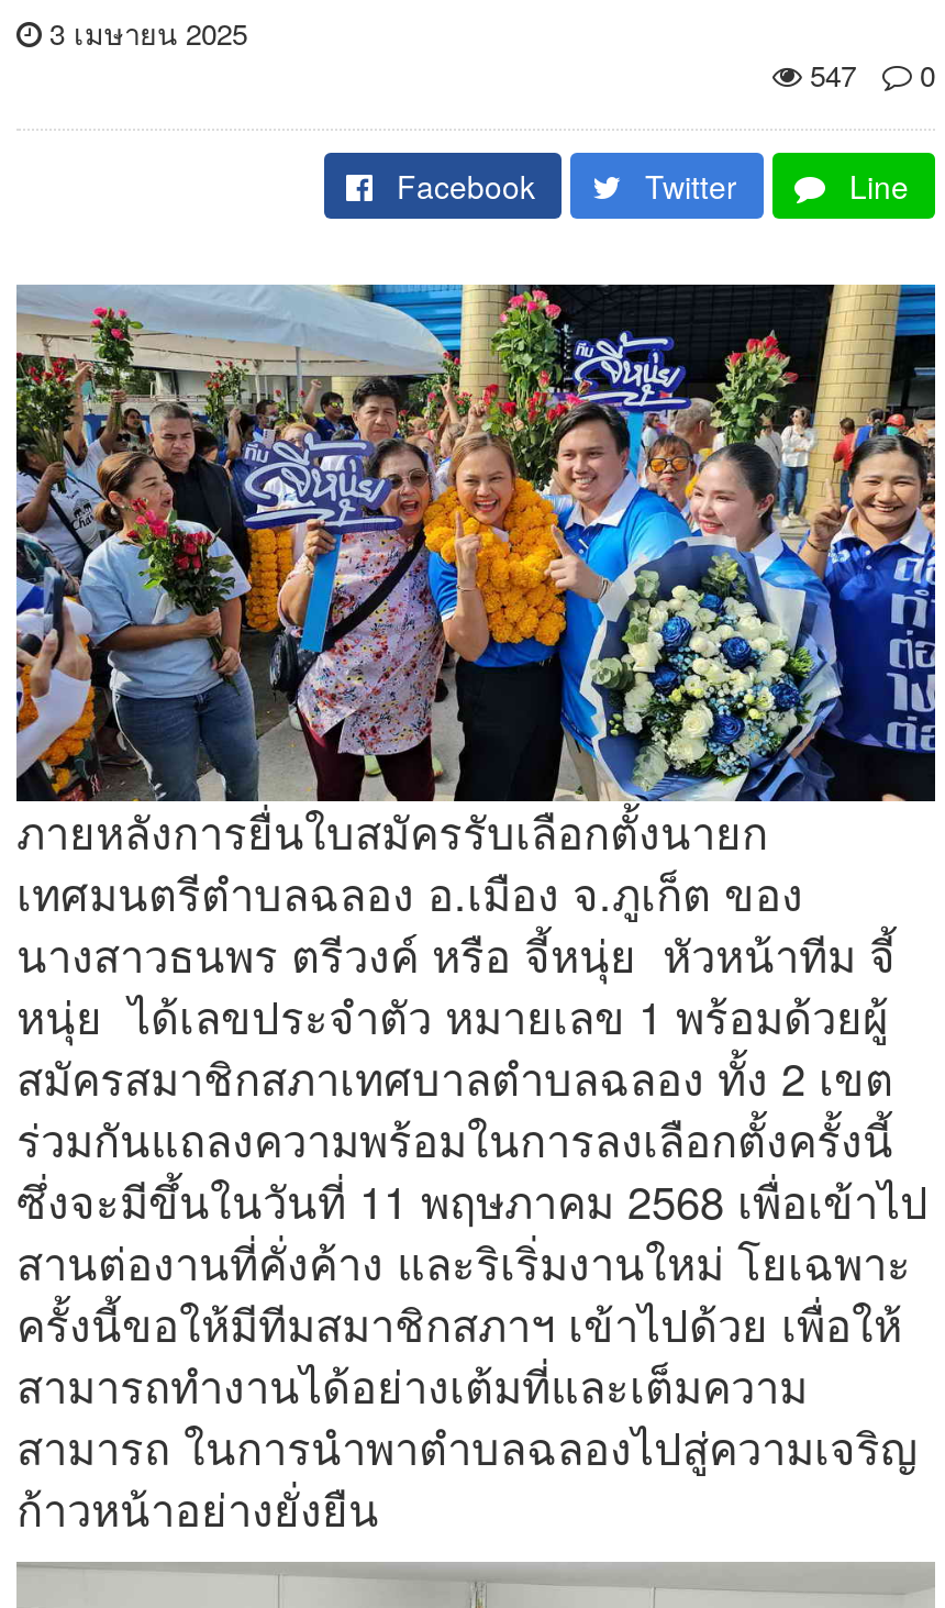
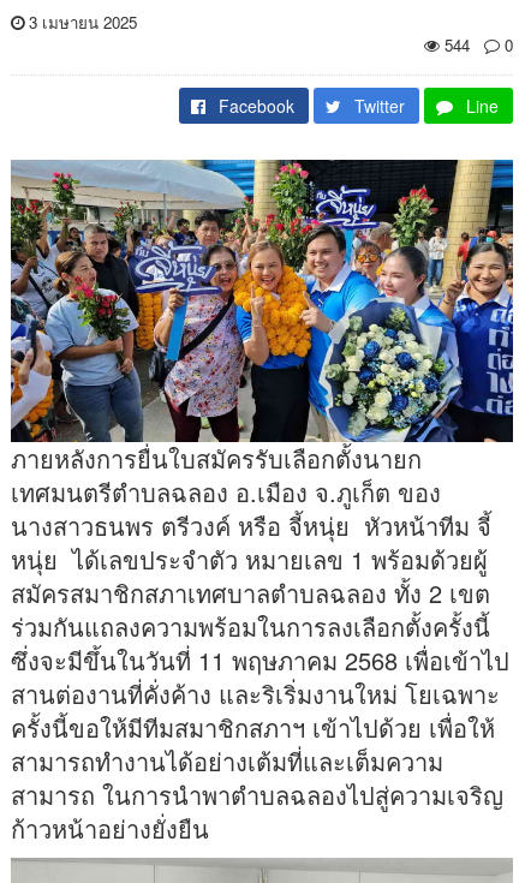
[801,53,935,95] 547 0 -> [440,33,513,56] 544 0

